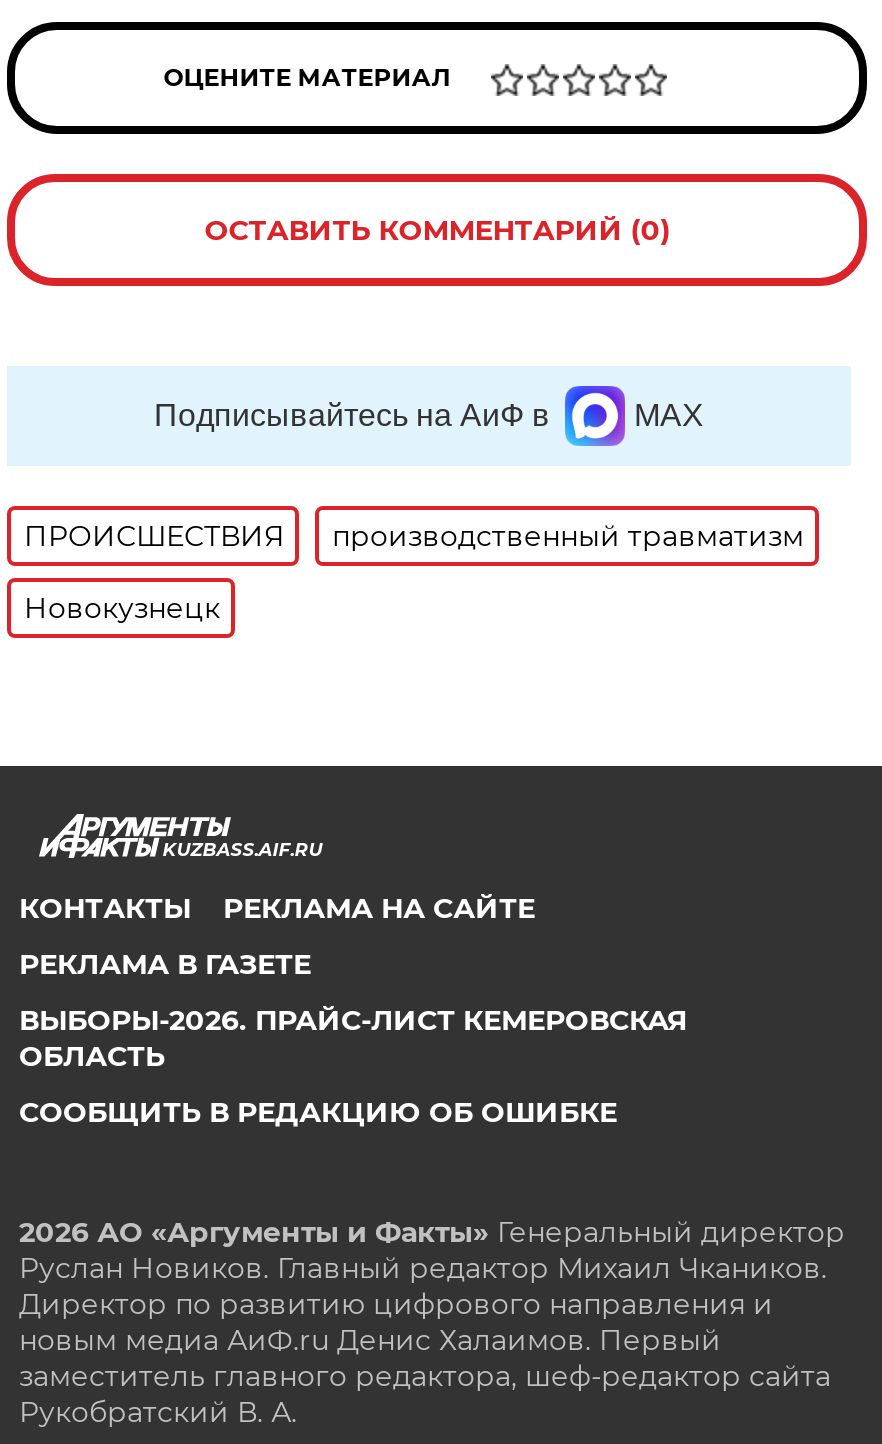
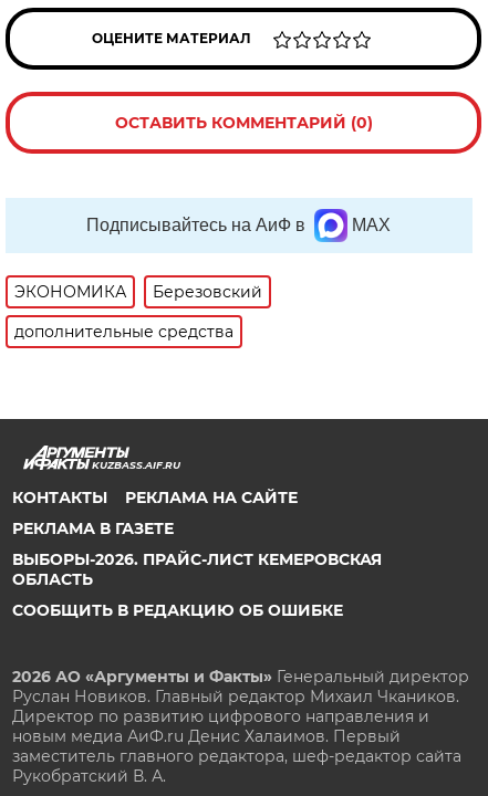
[24,518,804,554] ПРОИСШЕСТВИЯ | производственный травматизм -> [15,282,263,302] ЭКОНОМИКА | Березовский
[24,590,220,626] Новокузнецк -> [15,322,234,342] дополнительные средства

